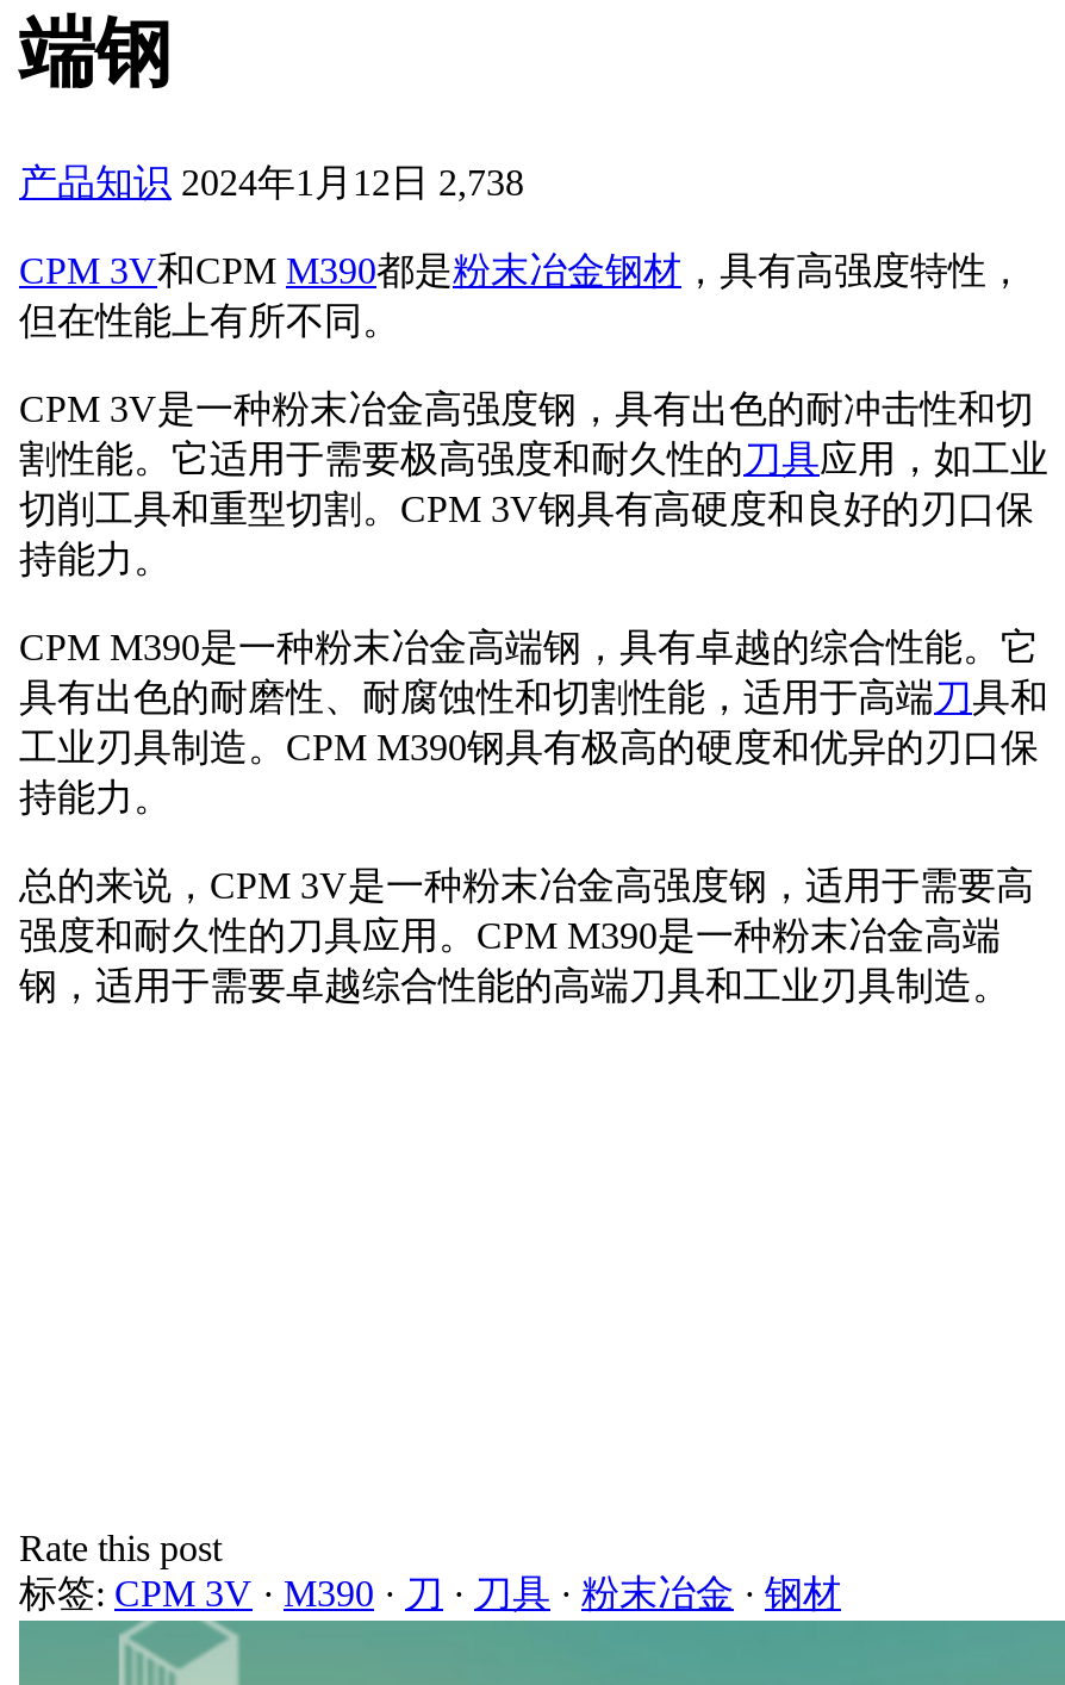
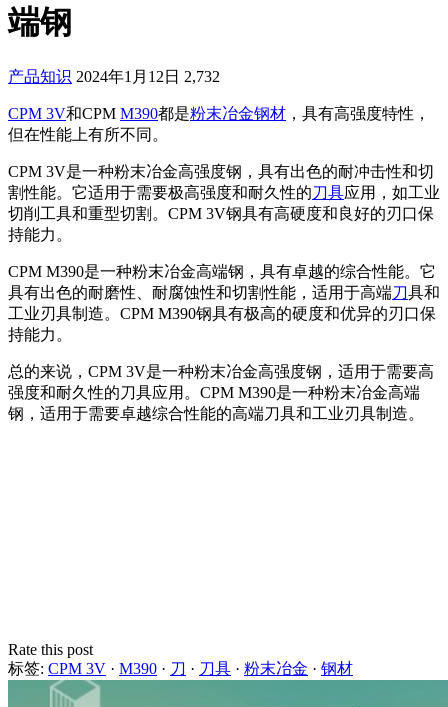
[19,162,524,202] 产品知识 2024年1月12日 2,738 -> [8,68,220,85] 产品知识 2024年1月12日 2,732

